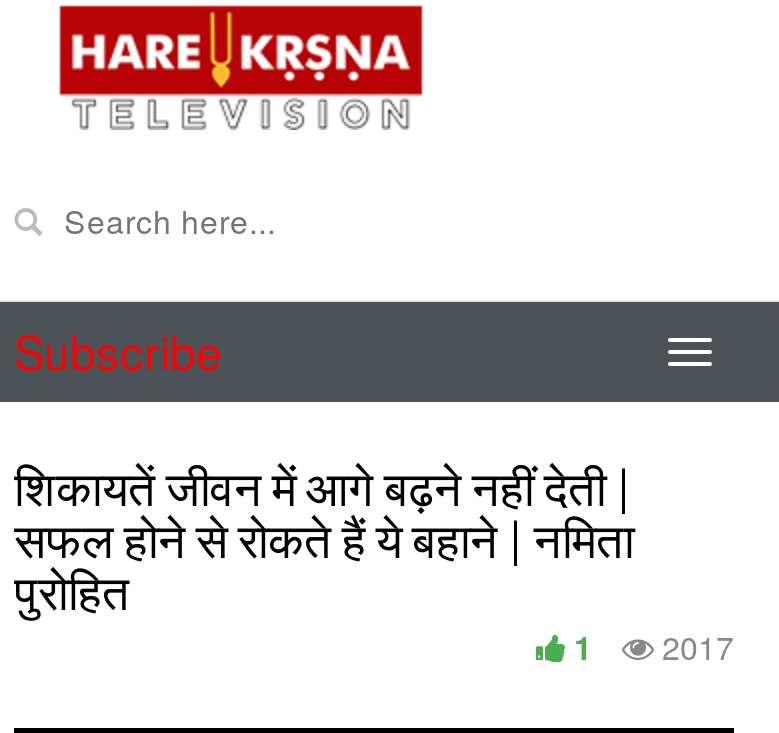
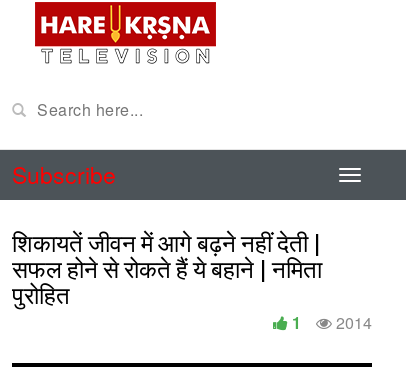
[574,624,734,670] 1 2017 -> [292,311,372,334] 1 2014

